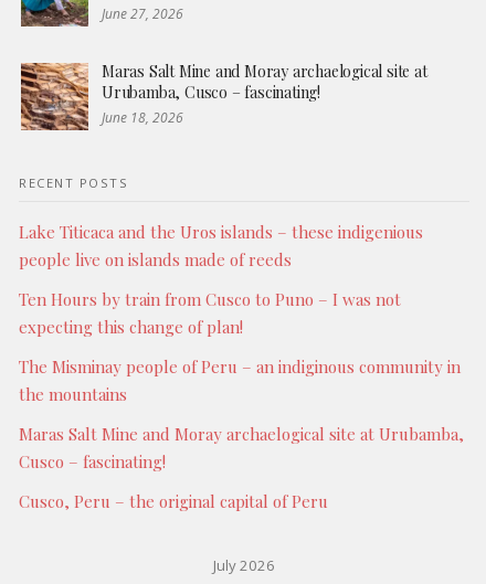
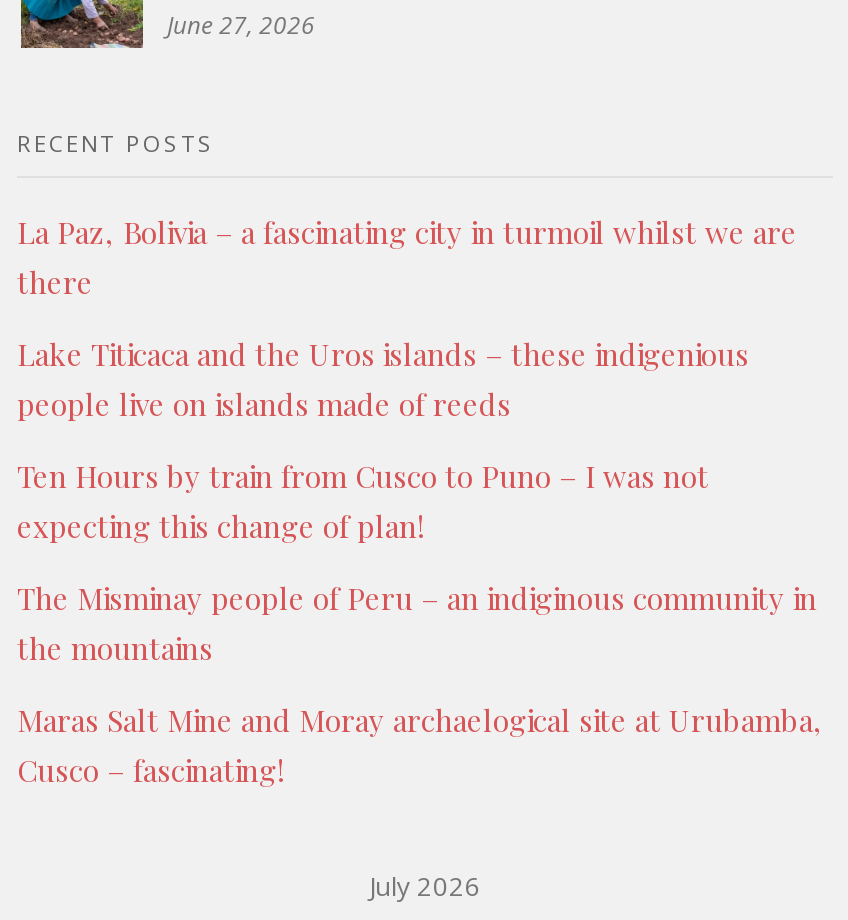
[20,60,427,126] [image] | Maras Salt Mine and Moray archaelogical site at | Urubamba, Cusco – fascinating! | June 18, 2026 -> none
moved [19,174,128,191] -> [17,127,215,157]: RECENT POSTS
none -> [17,211,797,301] La Paz, Bolivia – a fascinating city in turmoil whilst we are | there
[19,490,328,512] Cusco, Peru – the original capital of Peru -> none

